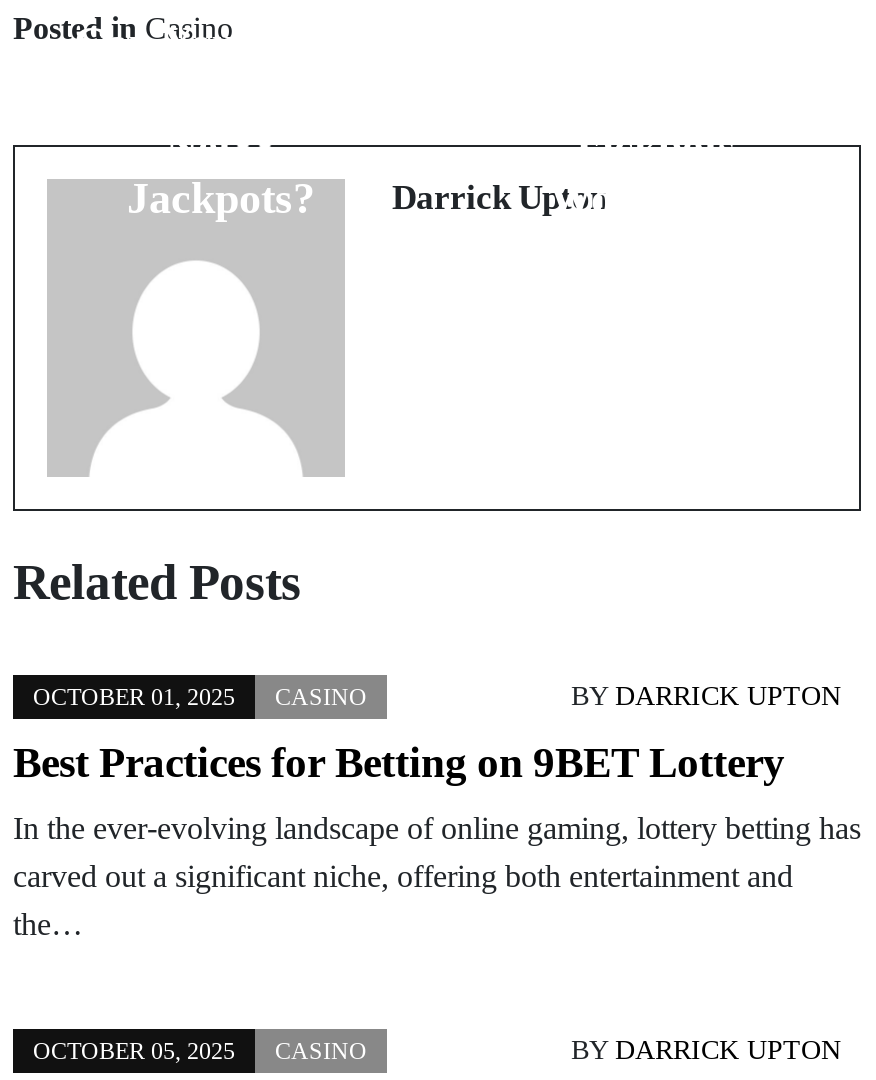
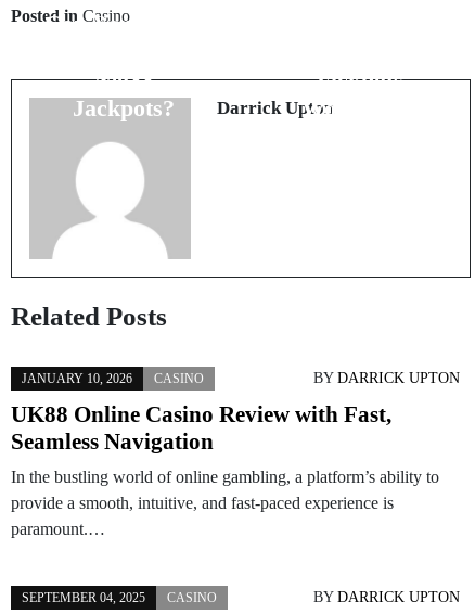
[33,682,367,710] OCTOBER 01, 2025 CASINO -> [22,370,204,386] JANUARY 10, 2026 CASINO
[13,738,785,786] Best Practices for Betting on 9BET Lottery -> [11,401,391,454] UK88 Online Casino Review with Fast, | Seamless Navigation
[13,810,861,940] In the ever-evolving landscape of online gaming, lottery betting has | carved out a significant niche, offering both entertainment and | the… -> [11,467,439,538] In the bustling world of online gambling, a platform’s ability to | provide a smooth, intuitive, and fast-paced experience is | paramount.…
[33,1036,367,1064] OCTOBER 05, 2025 CASINO -> [22,590,217,605] SEPTEMBER 04, 2025 CASINO

